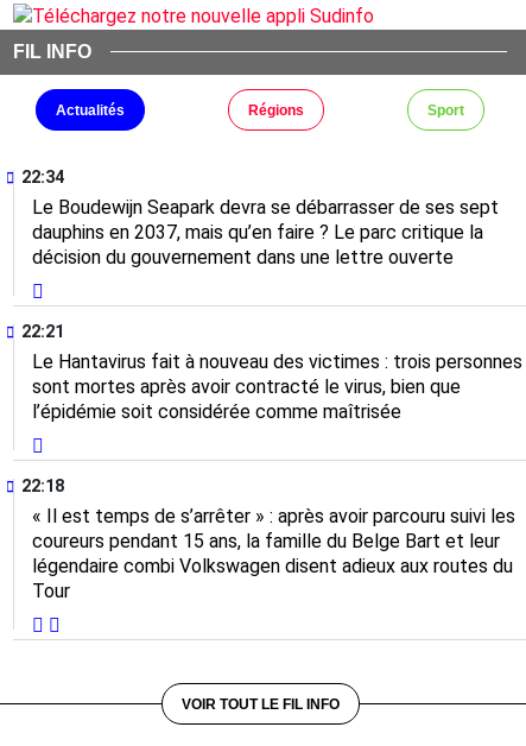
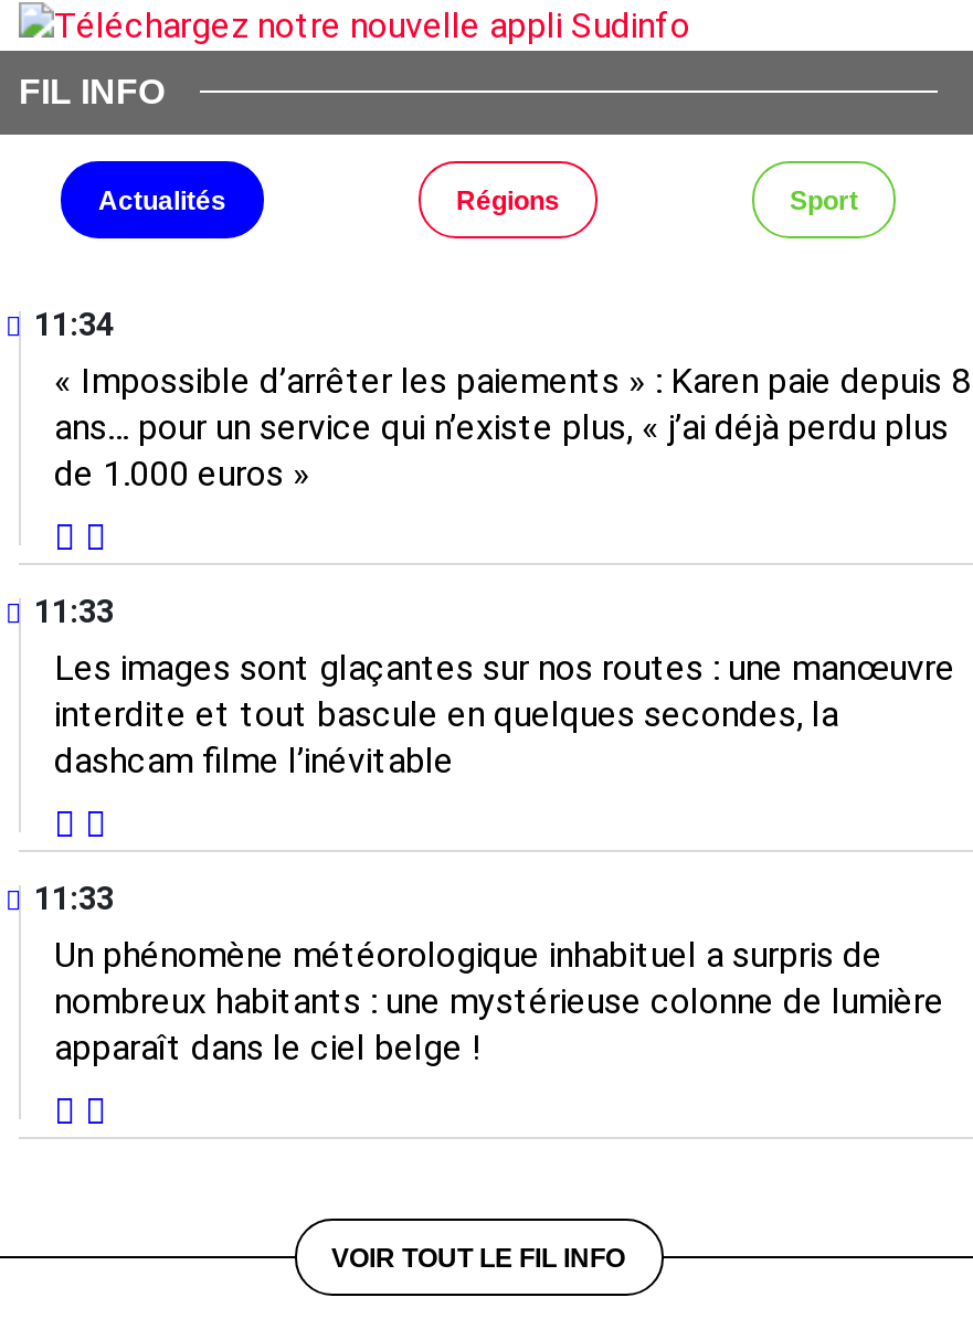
[21,167,499,268] 22:34 | Le Boudewijn Seapark devra se débarrasser de ses sept | dauphins en 2037, mais qu’en faire ? Le parc critique la | décision du gouvernement dans une lettre ouverte -> [34,306,971,494] 11:34 | « Impossible d’arrêter les paiements » : Karen paie depuis 8 | ans… pour un service qui n’existe plus, « j’ai déjà perdu plus | de 1.000 euros »
[21,322,522,423] 22:21 | Le Hantavirus fait à nouveau des victimes : trois personnes | sont mortes après avoir contracté le virus, bien que | l’épidémie soit considérée comme maîtrisée -> [34,593,955,781] 11:33 | Les images sont glaçantes sur nos routes : une manœuvre | interdite et tout bascule en quelques secondes, la | dashcam filme l’inévitable
[21,476,515,602] 22:18 | « Il est temps de s’arrêter » : après avoir parcouru suivi les | coureurs pendant 15 ans, la famille du Belge Bart et leur | légendaire combi Volkswagen disent adieux aux routes du | Tour -> [34,880,944,1068] 11:33 | Un phénomène météorologique inhabituel a surpris de | nombreux habitants : une mystérieuse colonne de lumière | apparaît dans le ciel belge !

